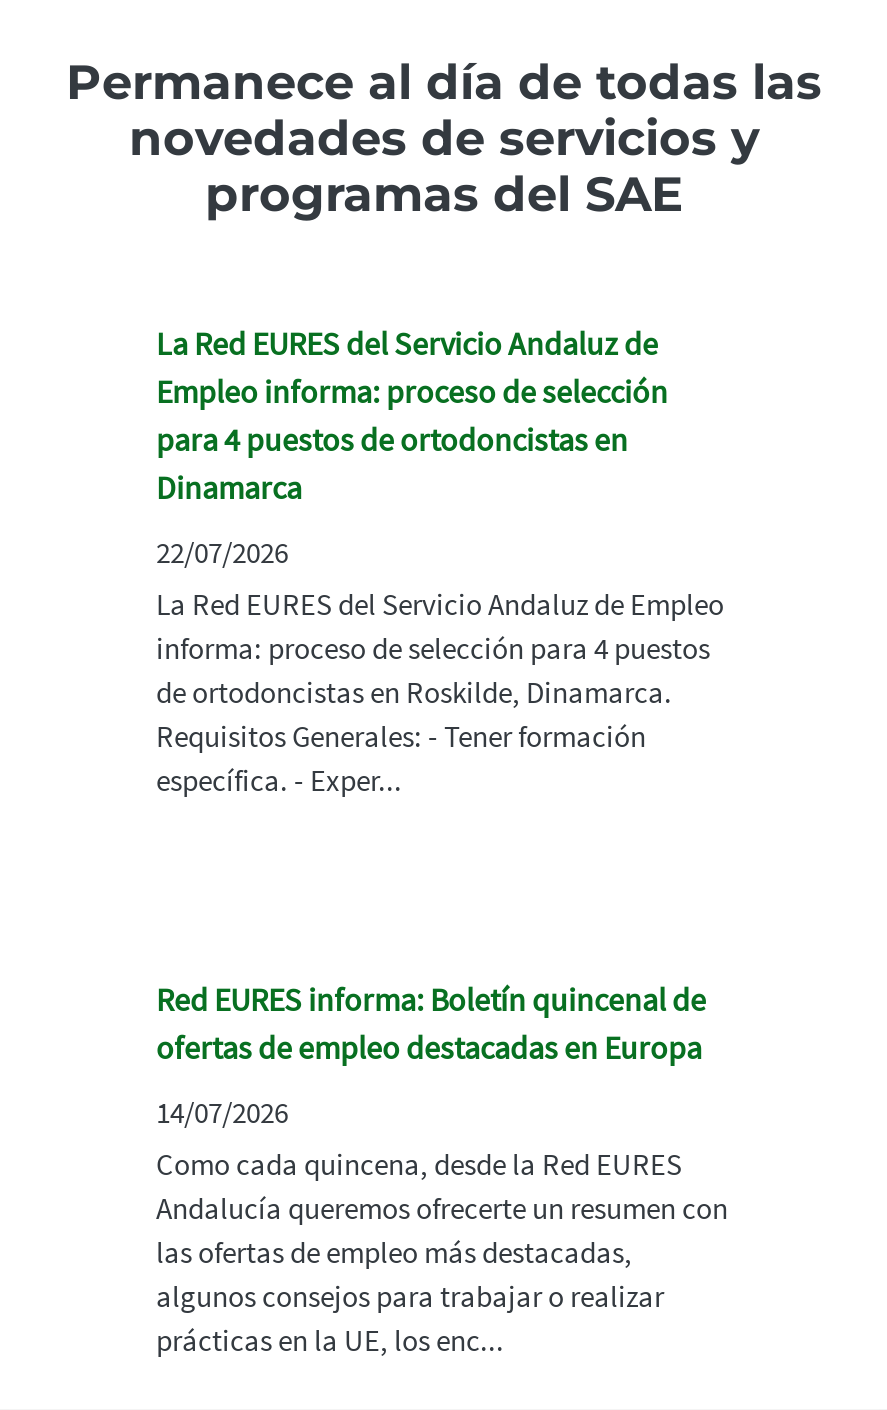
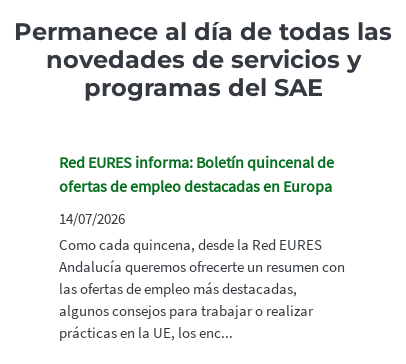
[156,322,724,798] La Red EURES del Servicio Andaluz de | Empleo informa: proceso de selección | para 4 puestos de ortodoncistas en | Dinamarca | 22/07/2026 | La Red EURES del Servicio Andaluz de Empleo | informa: proceso de selección para 4 puestos | de ortodoncistas en Roskilde, Dinamarca. | Requisitos Generales: - Tener formación | específica. - Exper... -> none

